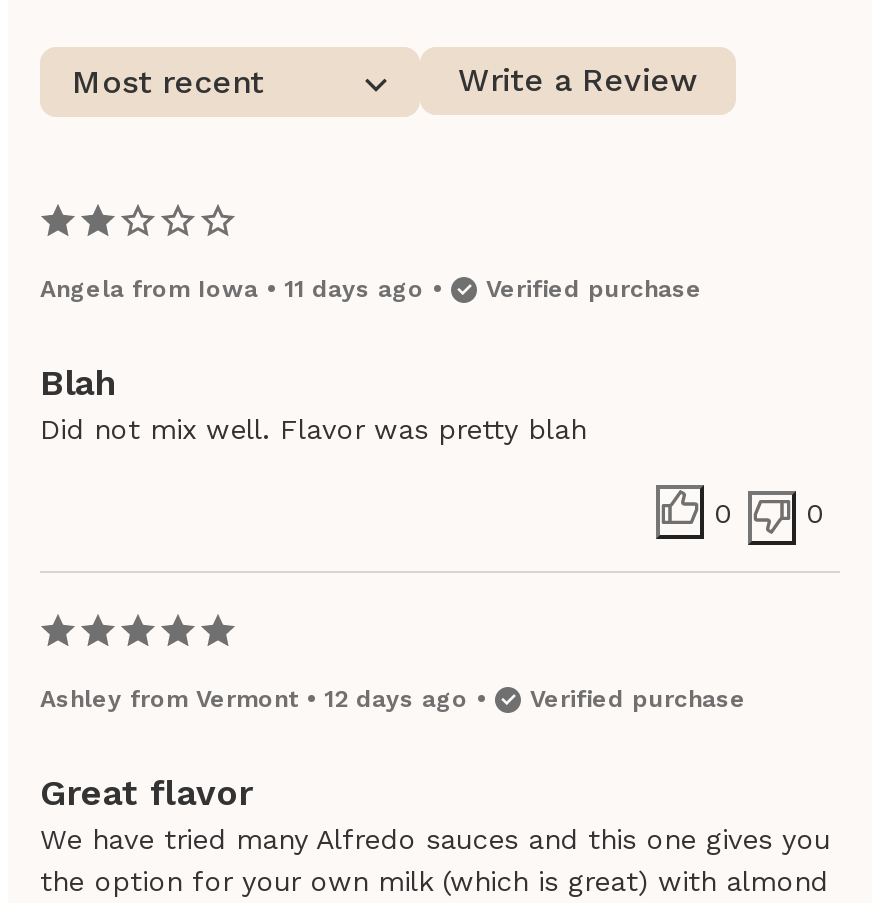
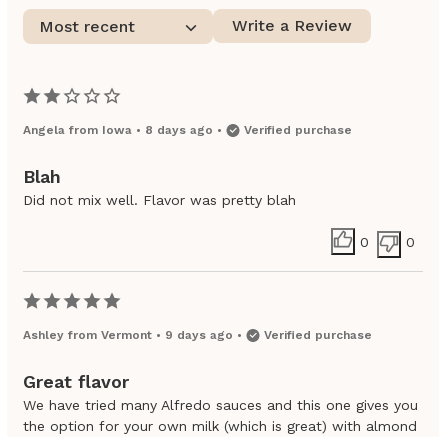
[40,276,442,304] Angela from Iowa • 11 days ago • -> [23,123,222,137] Angela from Iowa • 8 days ago •
[40,686,486,714] Ashley from Vermont • 12 days ago • -> [23,328,242,342] Ashley from Vermont • 9 days ago •

